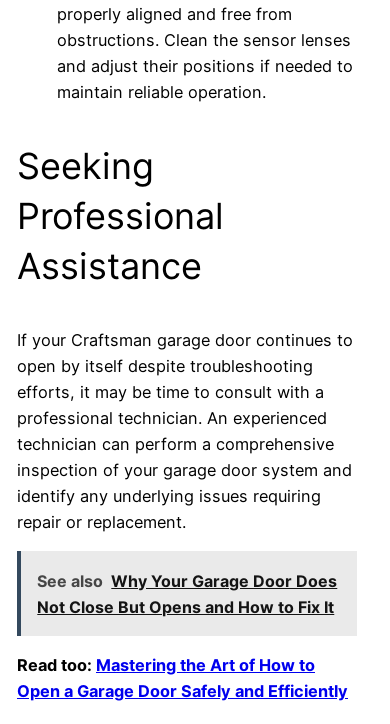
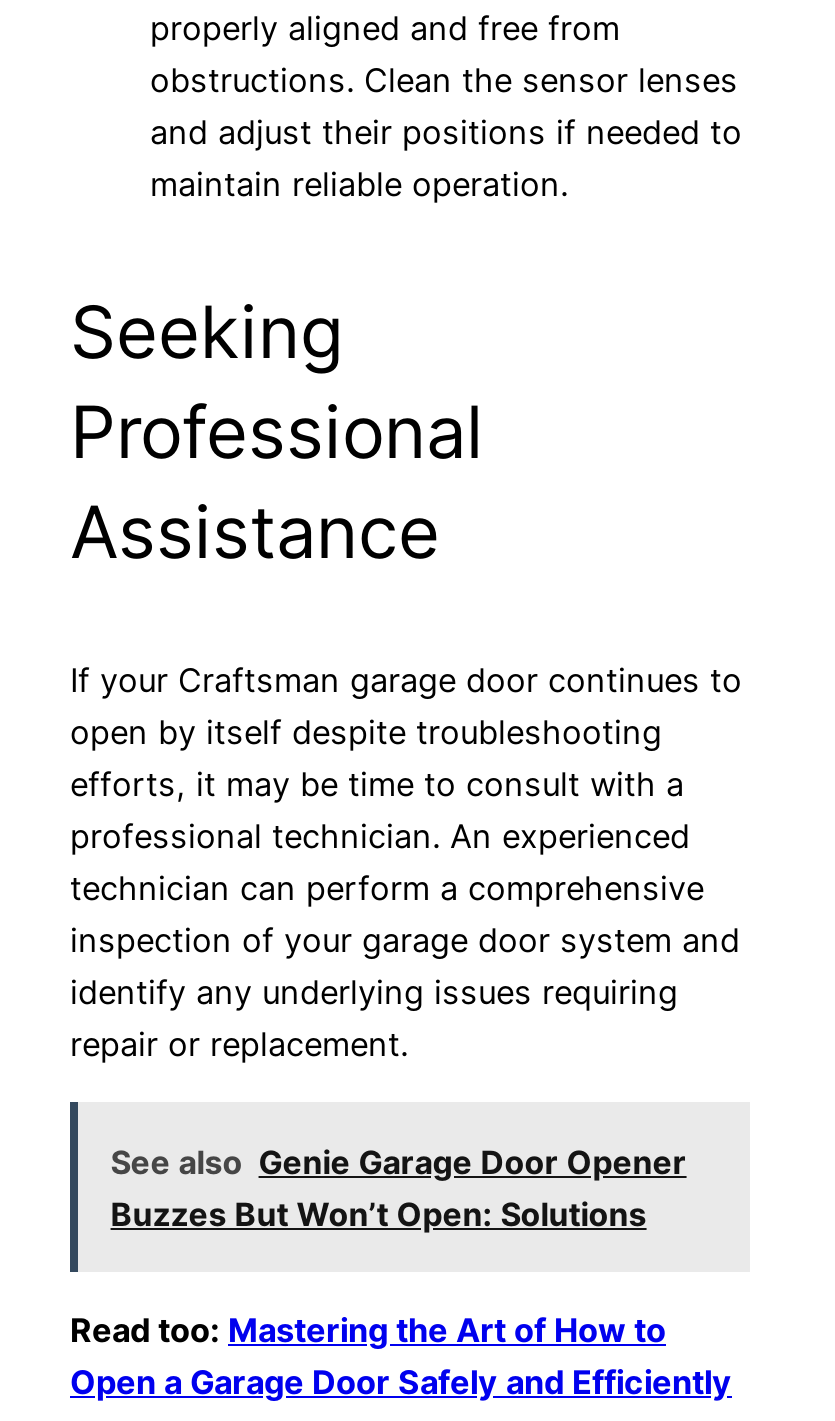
[37,571,337,617] See also Why Your Garage Door Does | Not Close But Opens and How to Fix It -> [111,1141,687,1233] See also Genie Garage Door Opener | Buzzes But Won’t Open: Solutions

